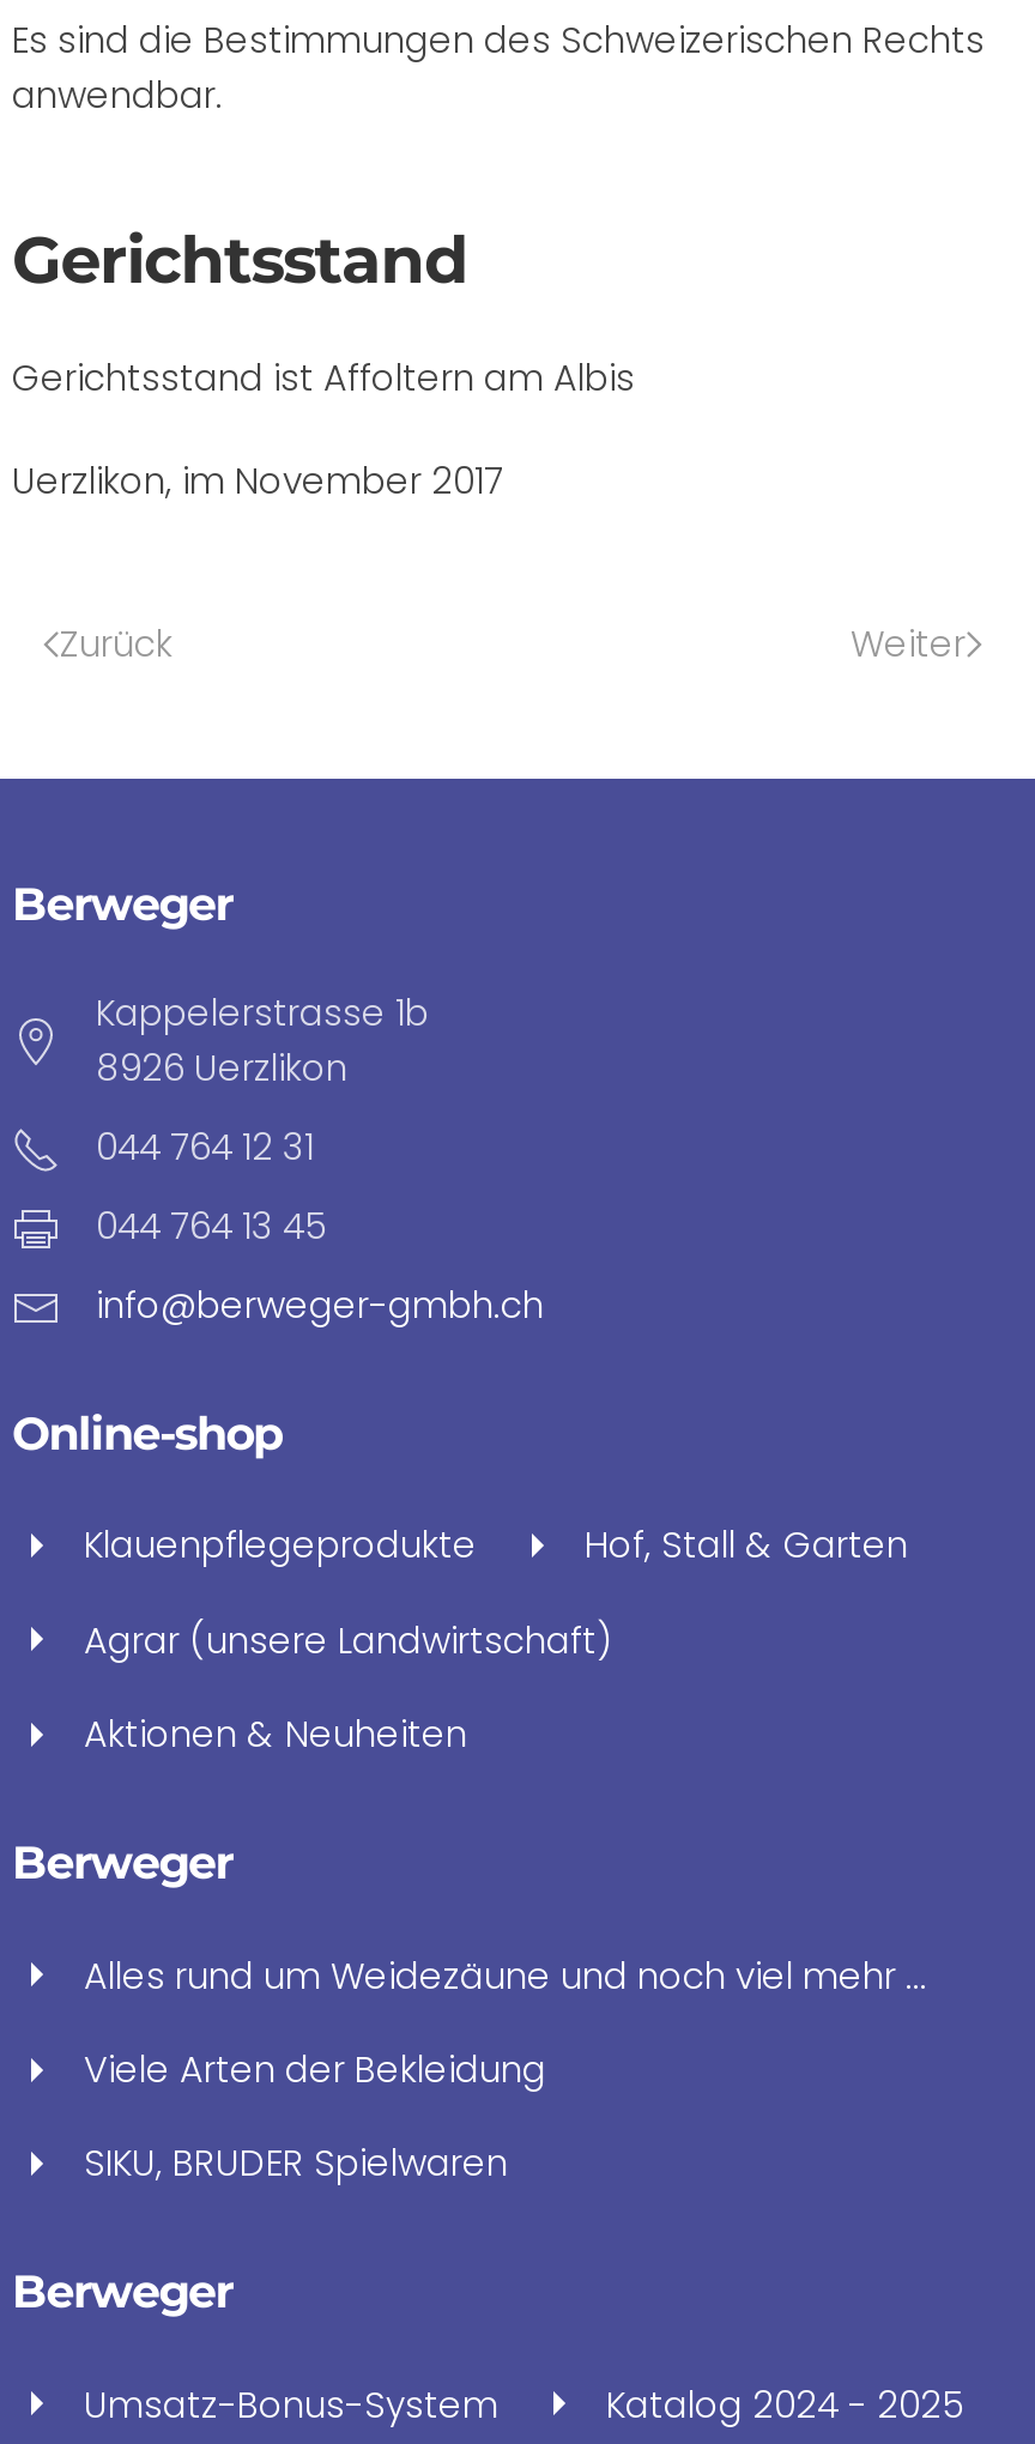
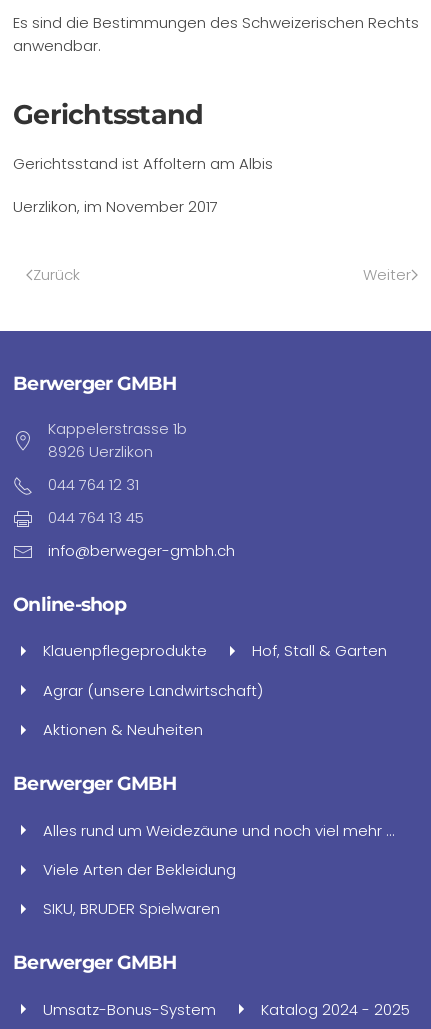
[12,877,232,932] Berweger -> [13,372,176,395] Berwerger GMBH
[12,1836,232,1891] Berweger -> [13,772,176,795] Berwerger GMBH
[12,2265,232,2320] Berweger -> [13,951,176,974] Berwerger GMBH

